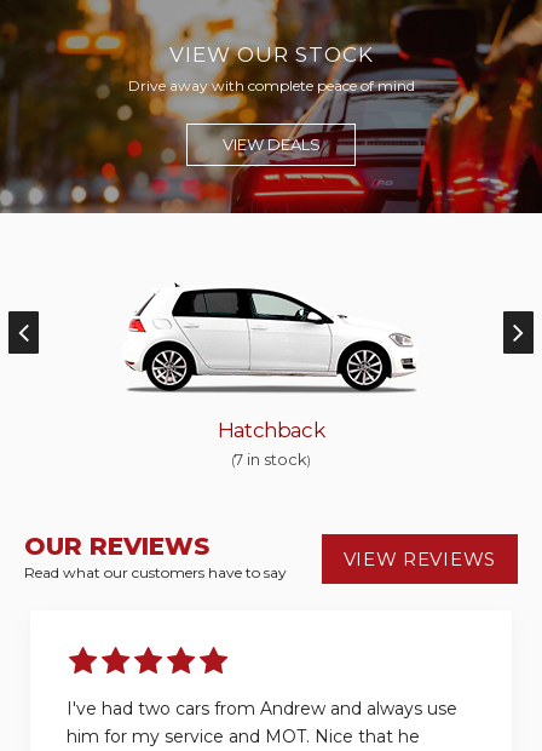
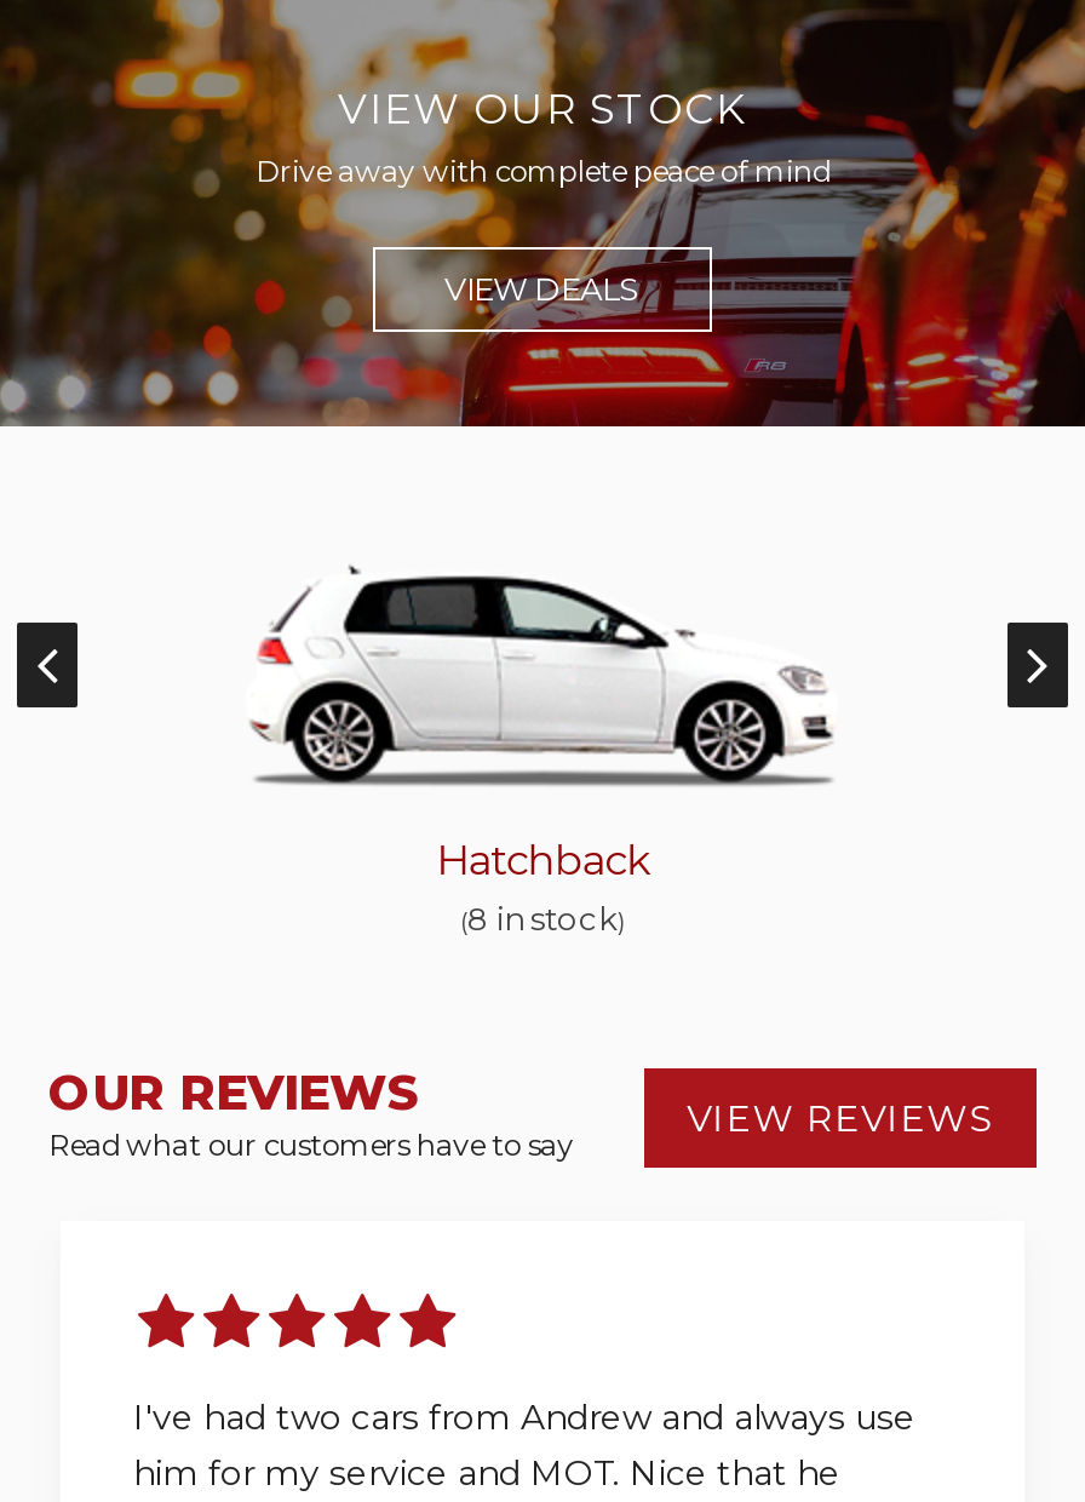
[231,449,311,469] (7 in stock) -> [460,899,625,938] (8 in stock)

